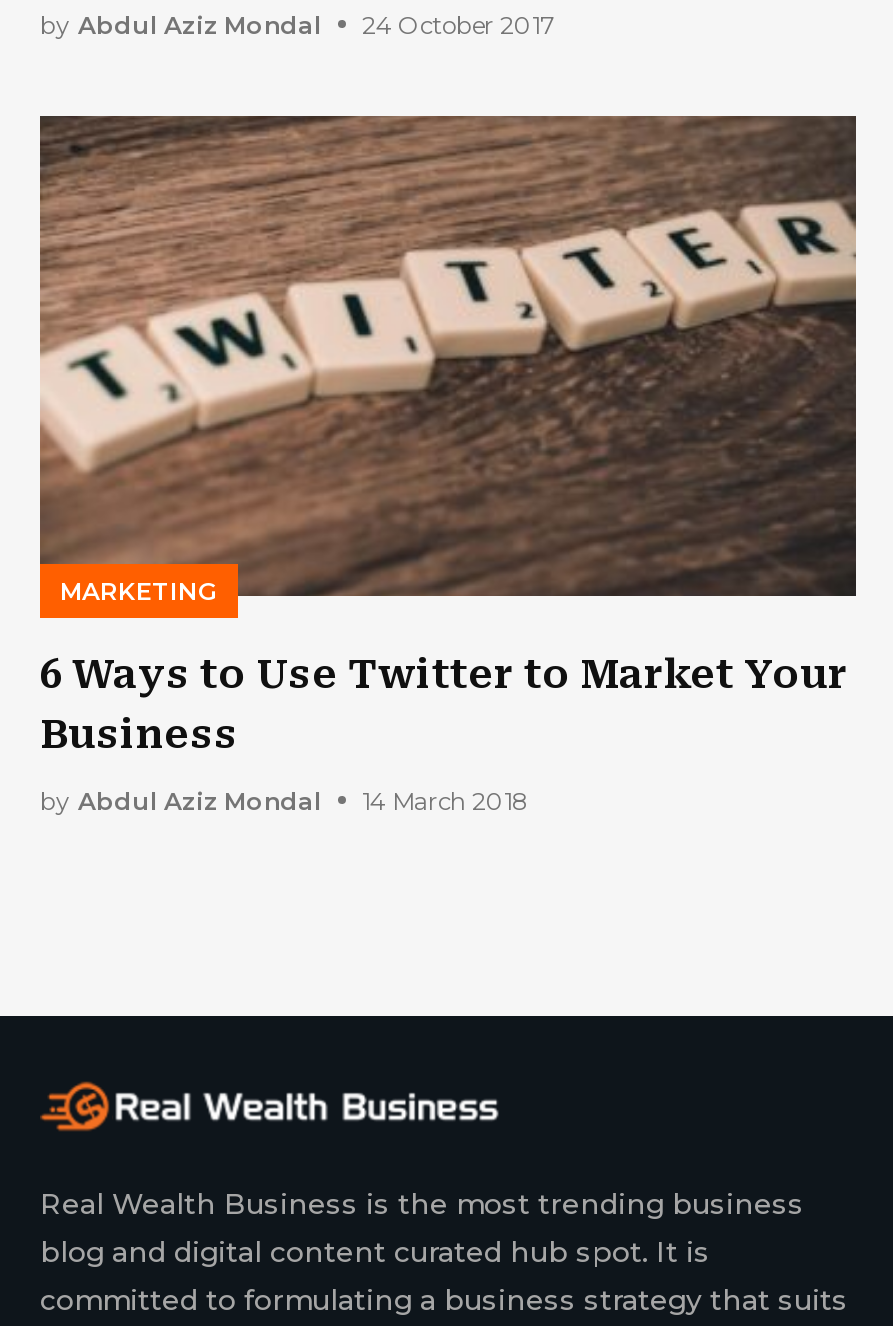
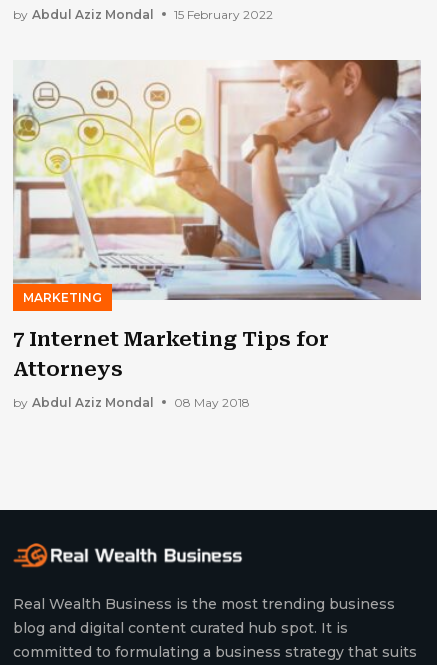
[40,10,554,40] by Abdul Aziz Mondal 24 October 2017 -> [13,7,273,22] by Abdul Aziz Mondal 15 February 2022
[38,114,858,759] [image] | 6 Ways to Use Twitter to Market Your | Business -> [13,60,421,381] [image] | 7 Internet Marketing Tips for | Attorneys
[40,786,528,816] by Abdul Aziz Mondal 14 March 2018 -> [13,395,250,410] by Abdul Aziz Mondal 08 May 2018

